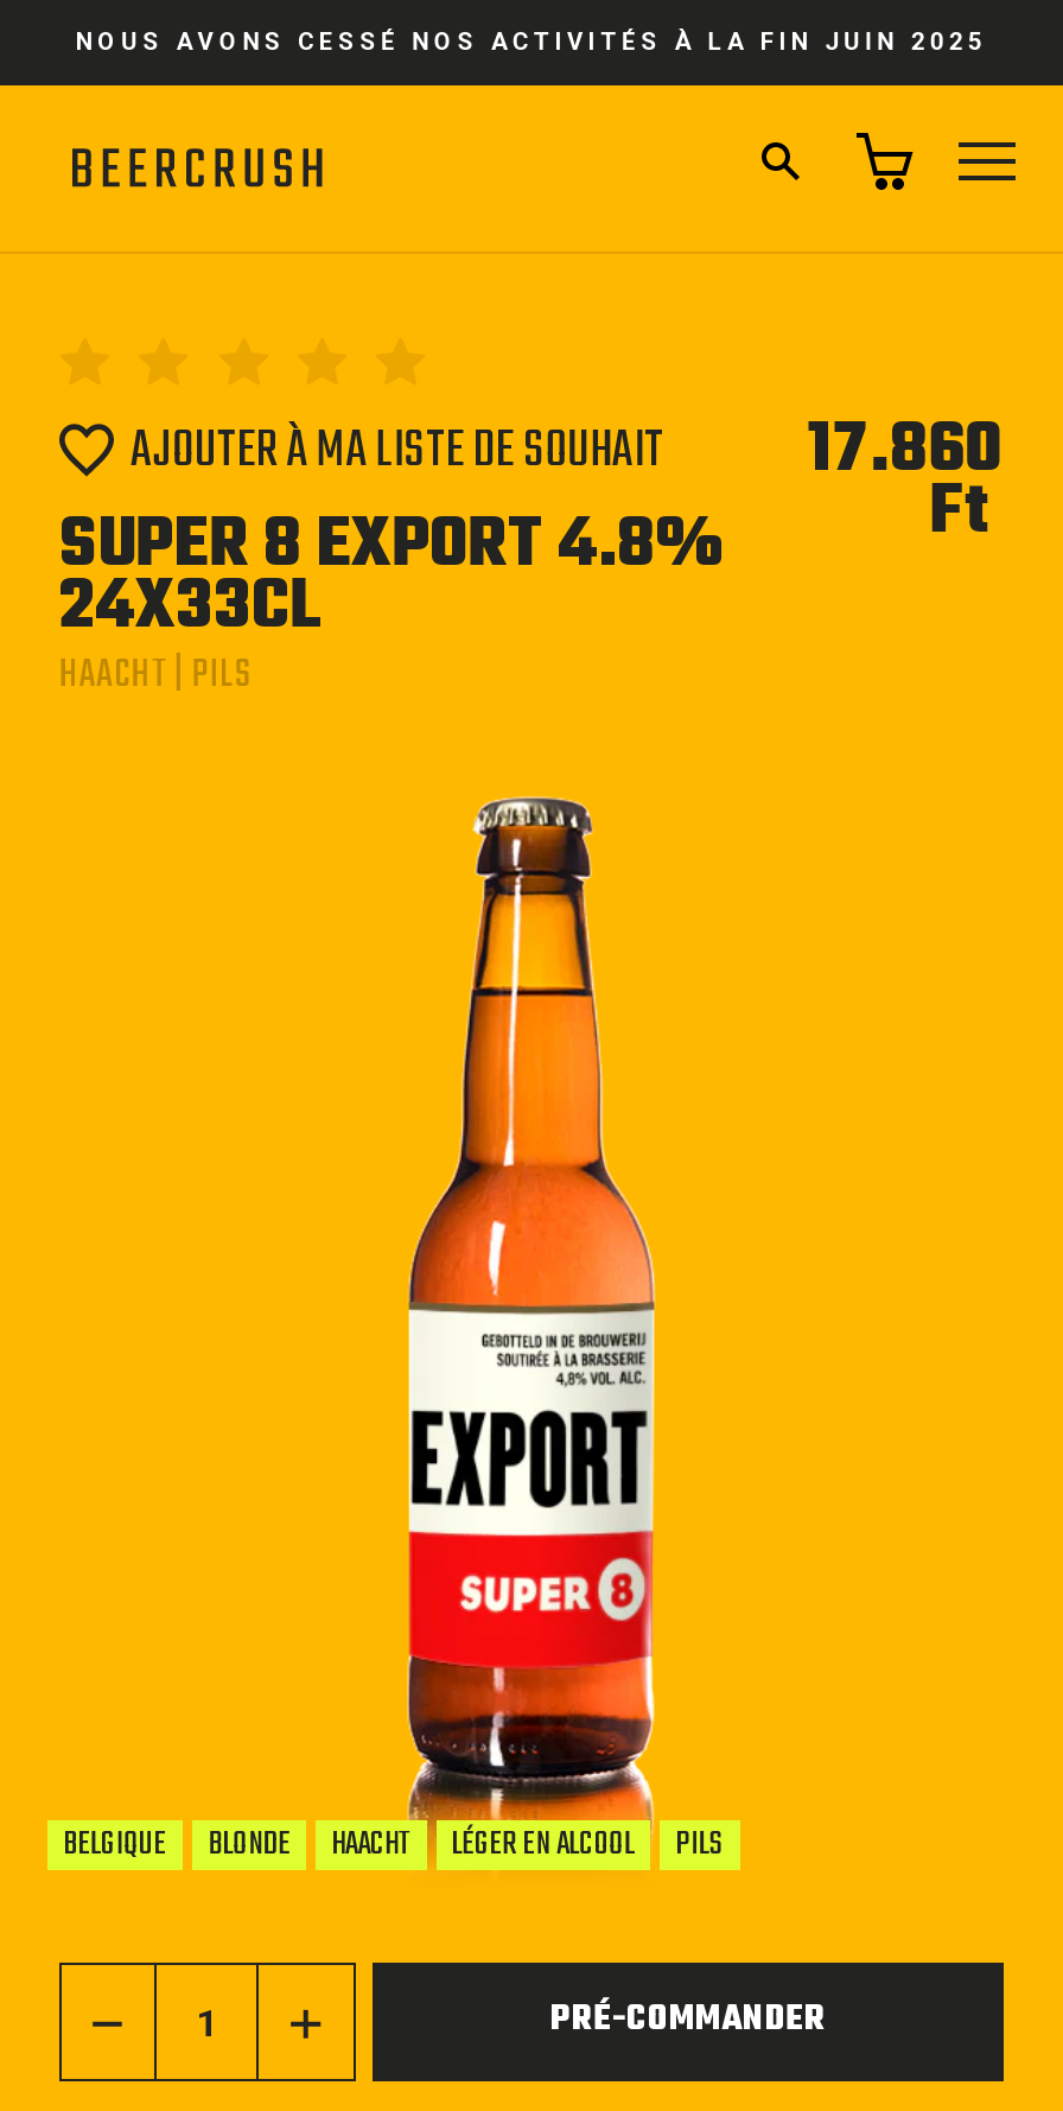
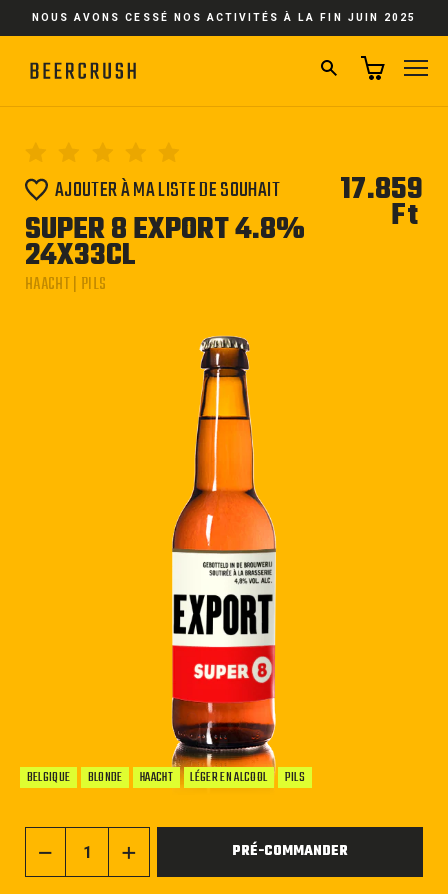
[131,396,1004,506] AJOUTER À MA LISTE DE SOUHAIT 17.860 -> [55,167,423,213] AJOUTER À MA LISTE DE SOUHAIT 17.859

